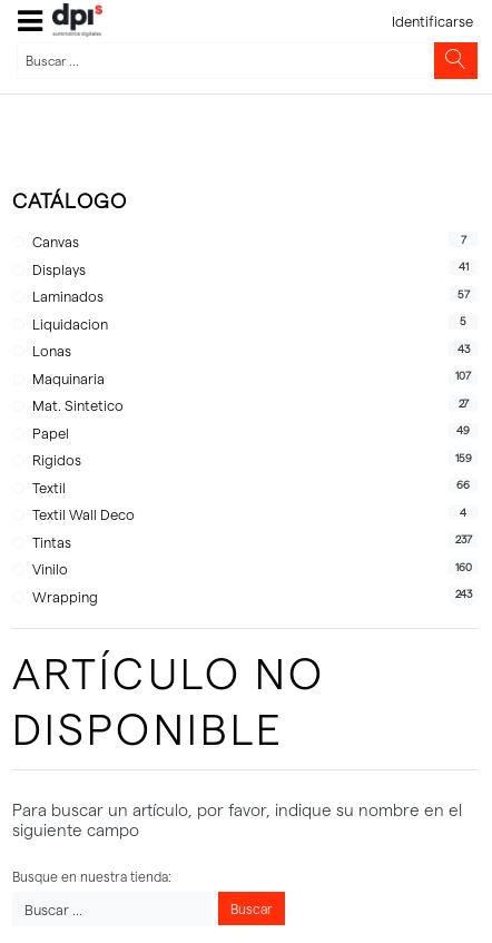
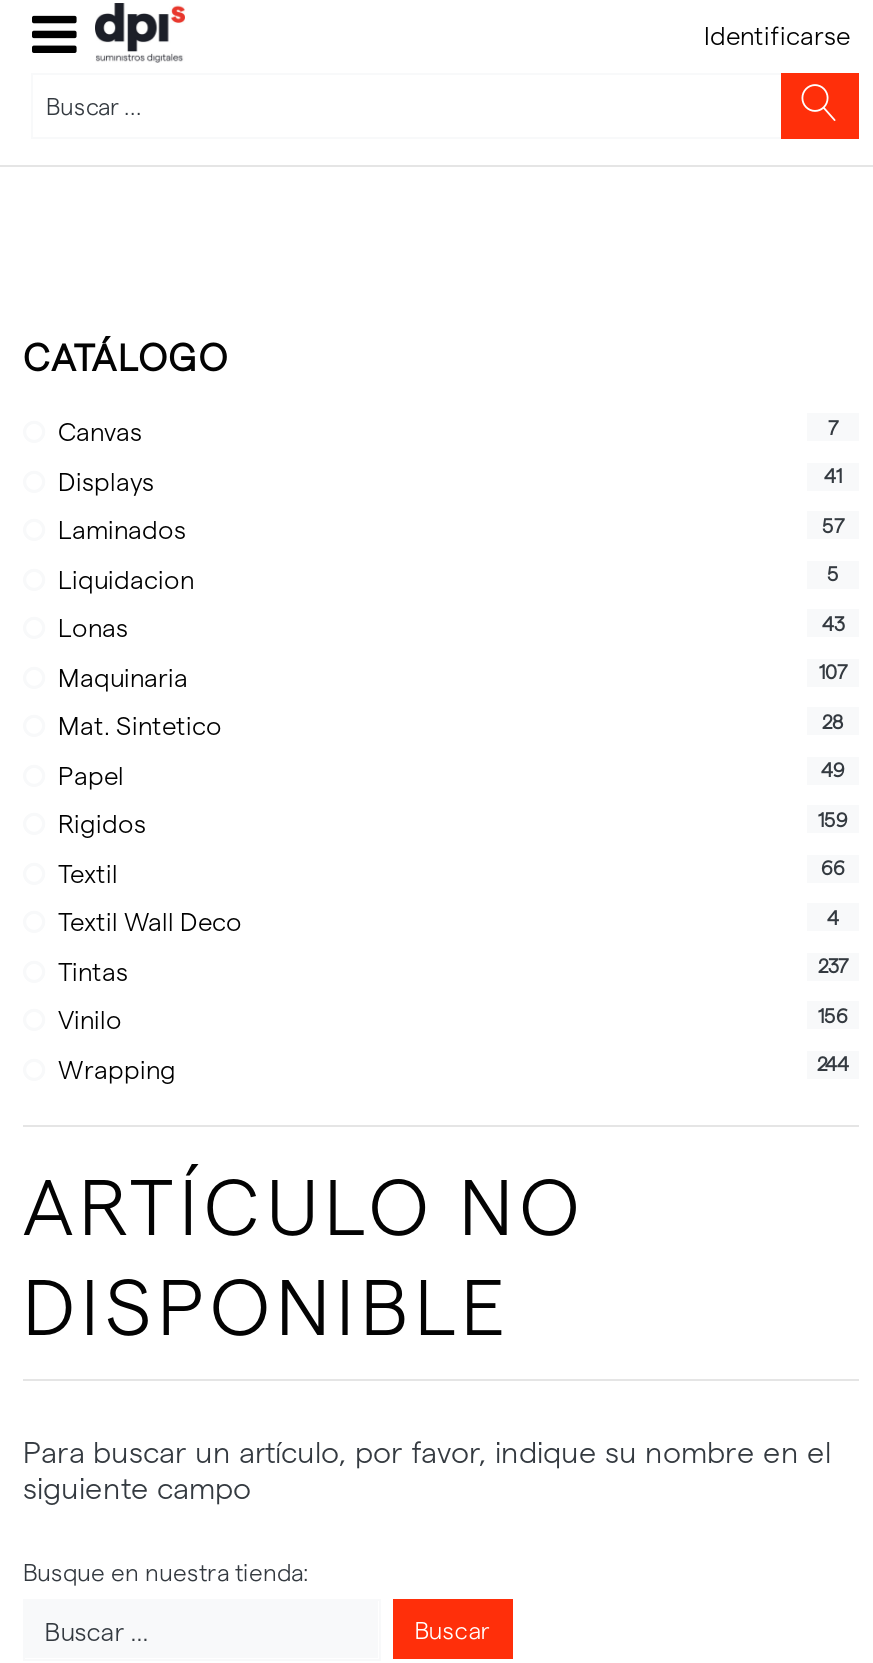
[458,396,468,409] 27 -> [822,708,844,732] 28
[455,560,471,573] 160 -> [818,1002,848,1026] 156
[455,587,471,600] 243 -> [817,1051,849,1075] 244

